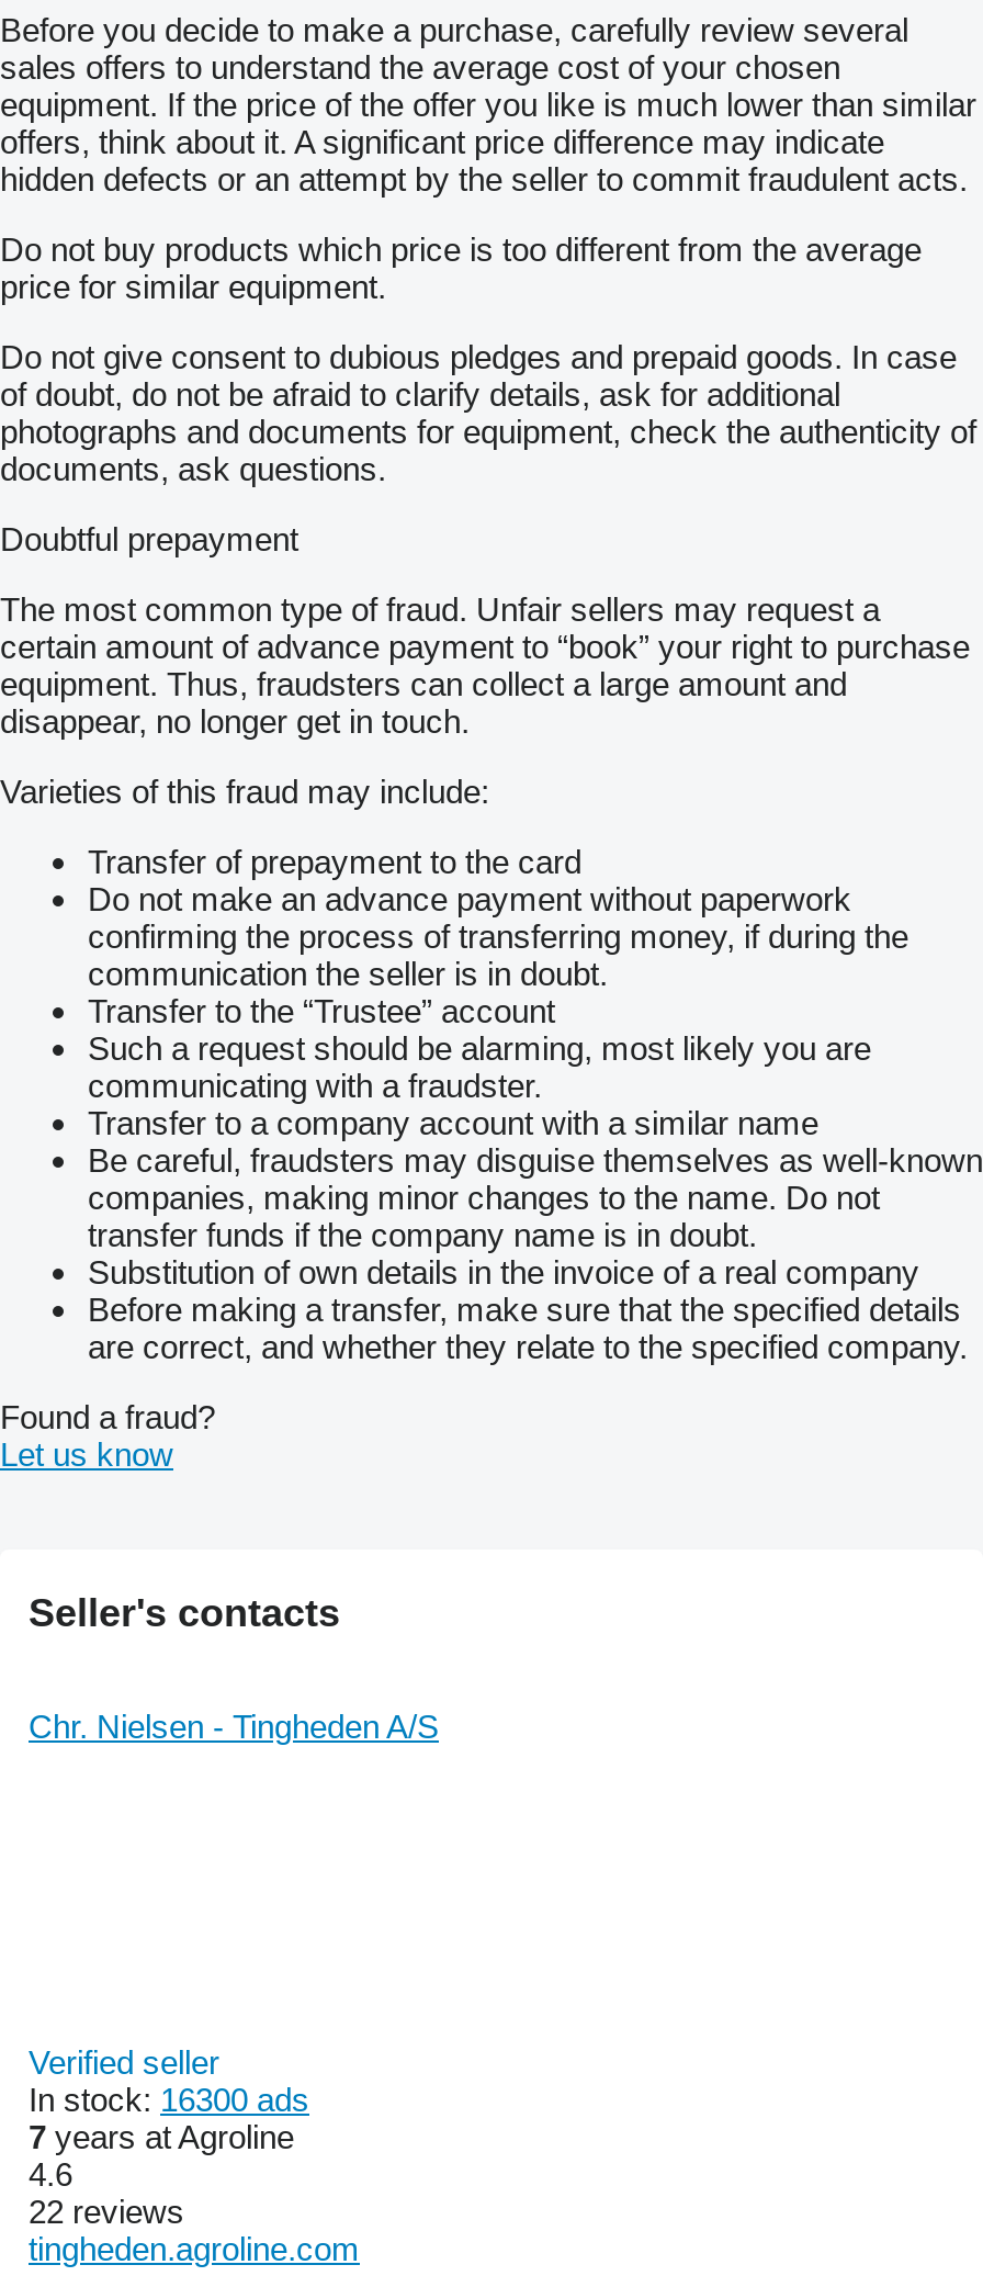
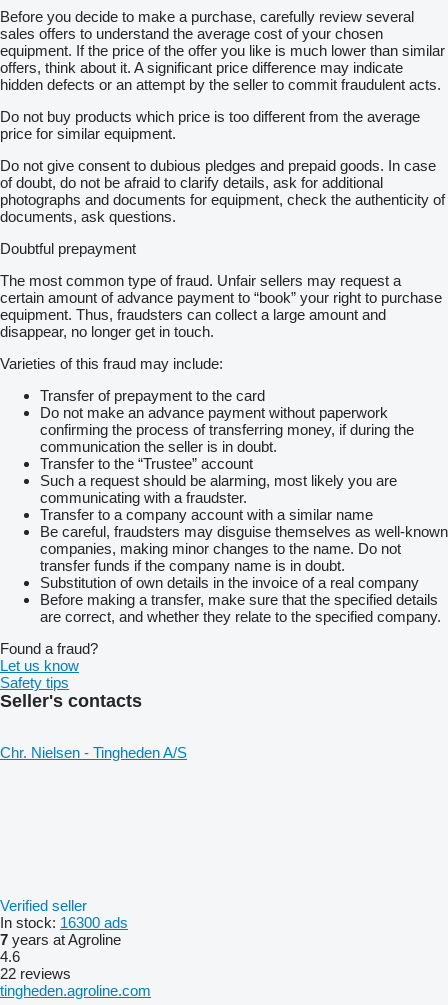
none -> [0,674,69,691] Safety tips

